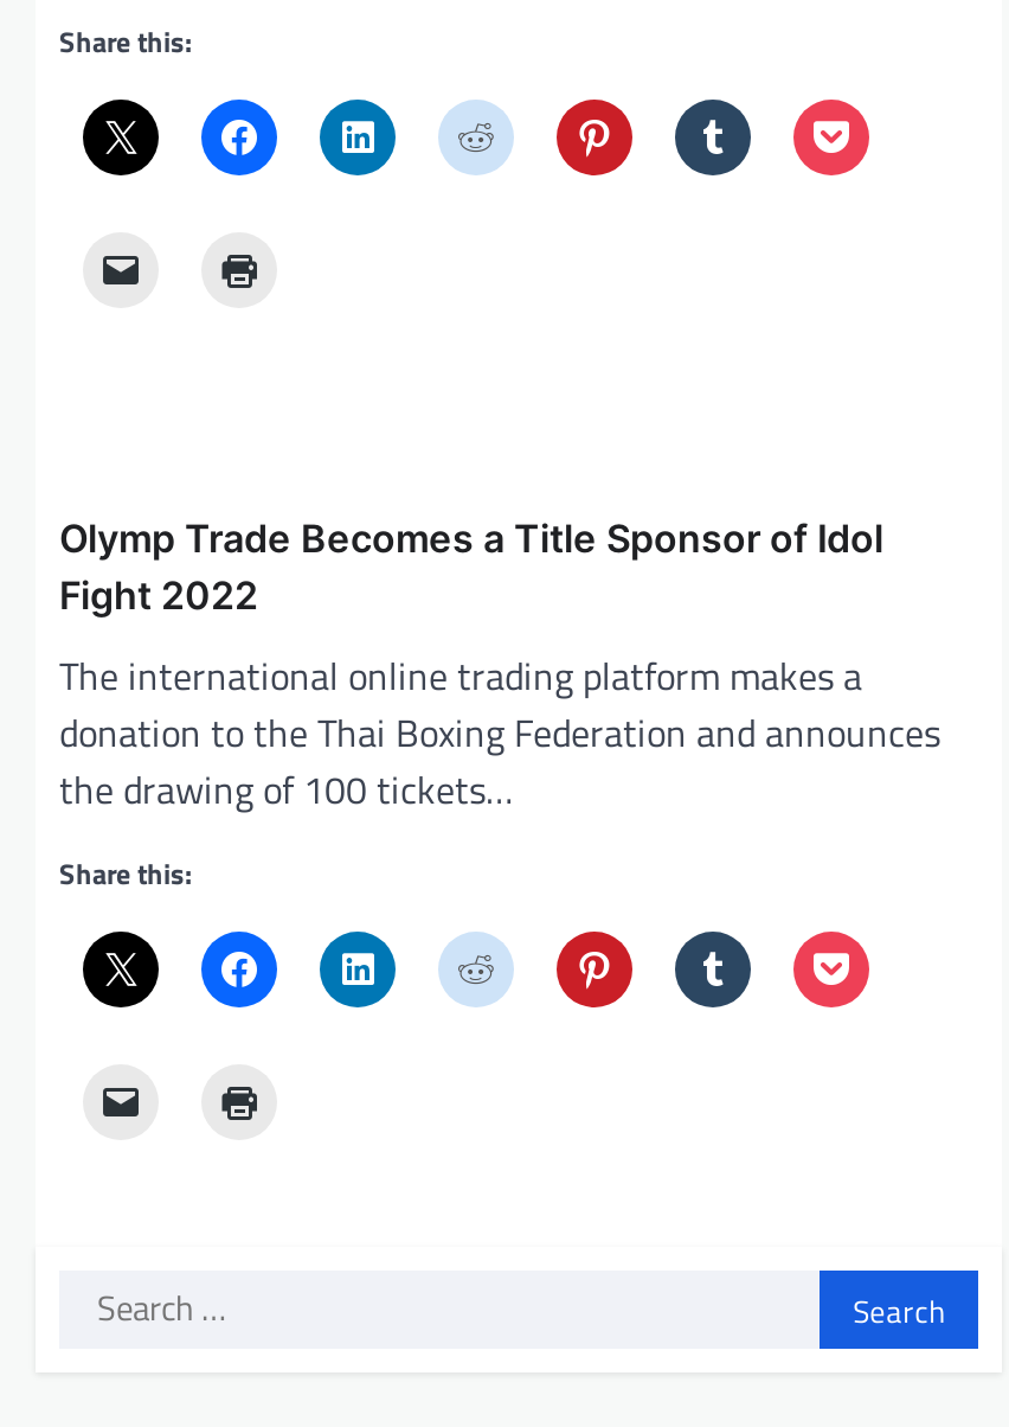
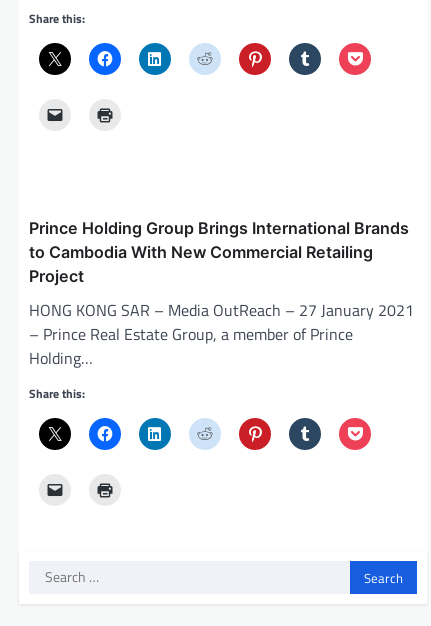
[59,514,883,619] Olymp Trade Becomes a Title Sponsor of Idol | Fight 2022 -> [29,218,409,286] Prince Holding Group Brings International Brands | to Cambodia With New Commercial Retailing | Project
[59,647,940,818] The international online trading platform makes a | donation to the Thai Boxing Federation and announces | the drawing of 100 tickets… -> [29,298,414,370] HONG KONG SAR – Media OutReach – 27 January 2021 | – Prince Real Estate Group, a member of Prince | Holding…

